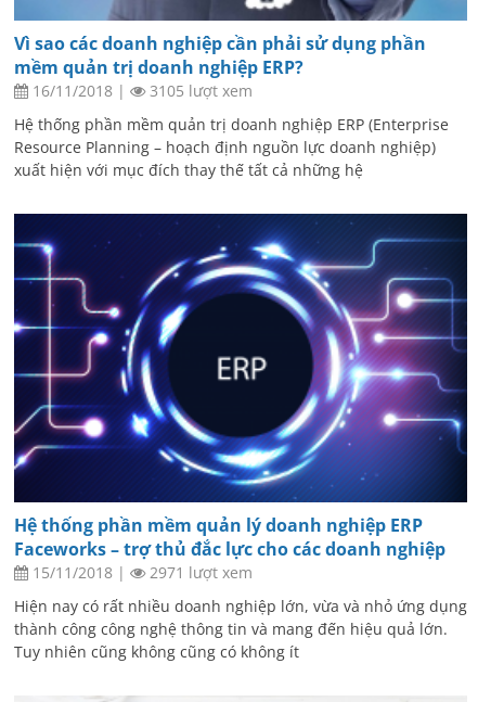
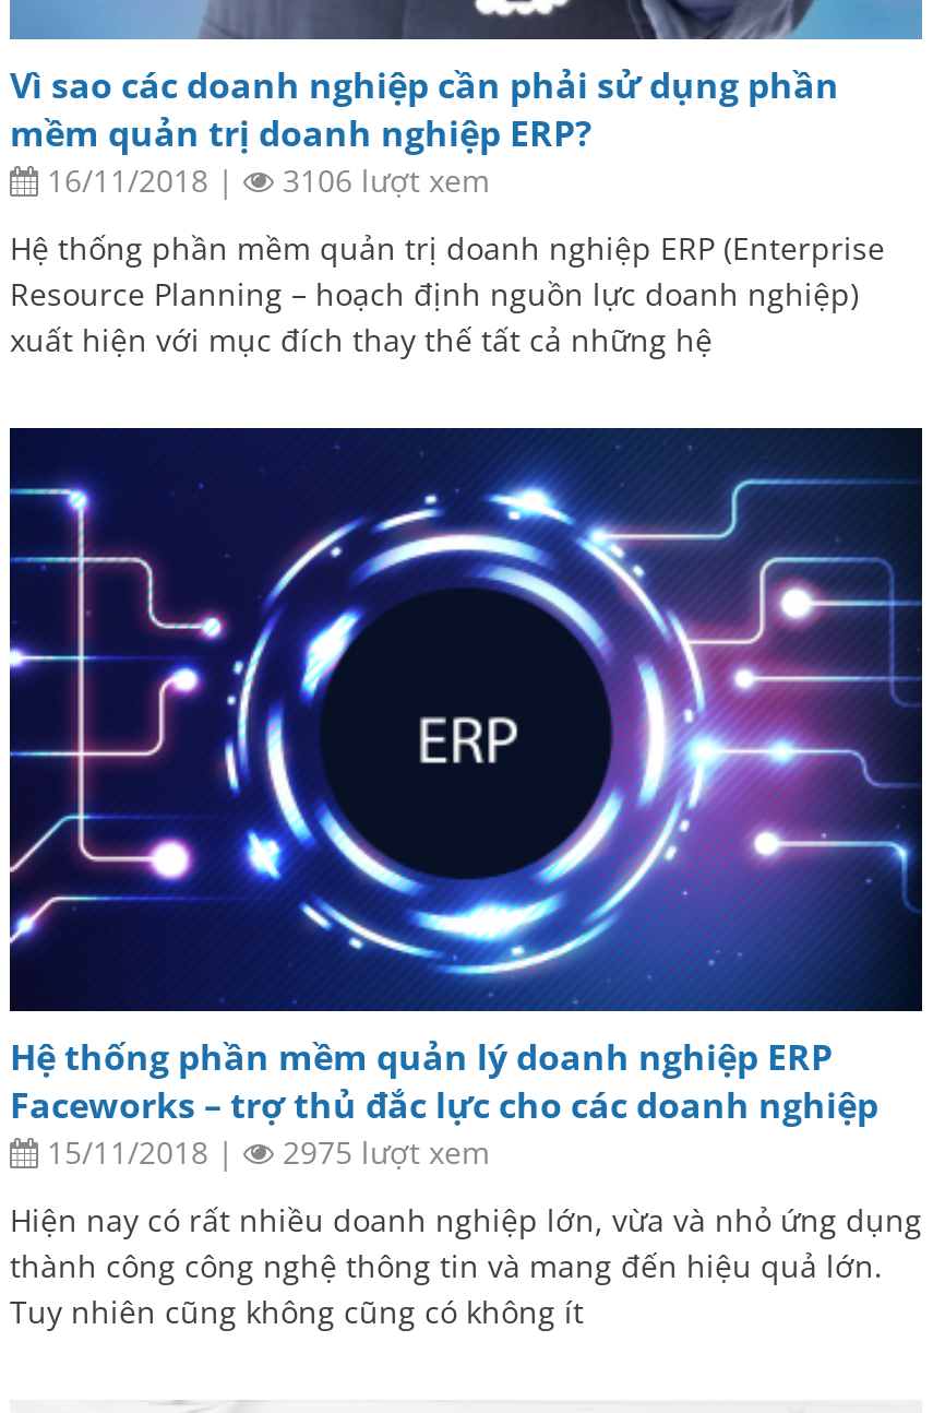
[145,80,253,100] 3105 lượt xem -> [274,161,490,202] 3106 lượt xem
[145,562,253,583] 2971 lượt xem -> [274,1133,490,1174] 2975 lượt xem

